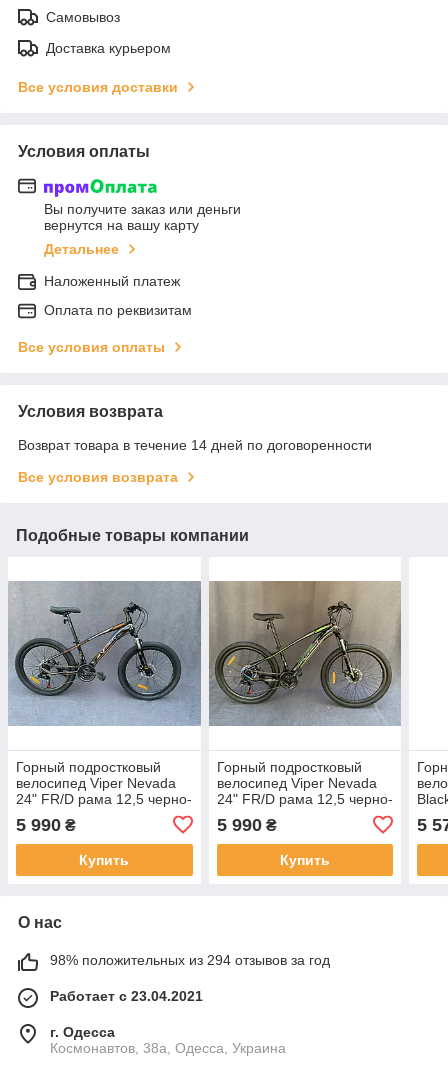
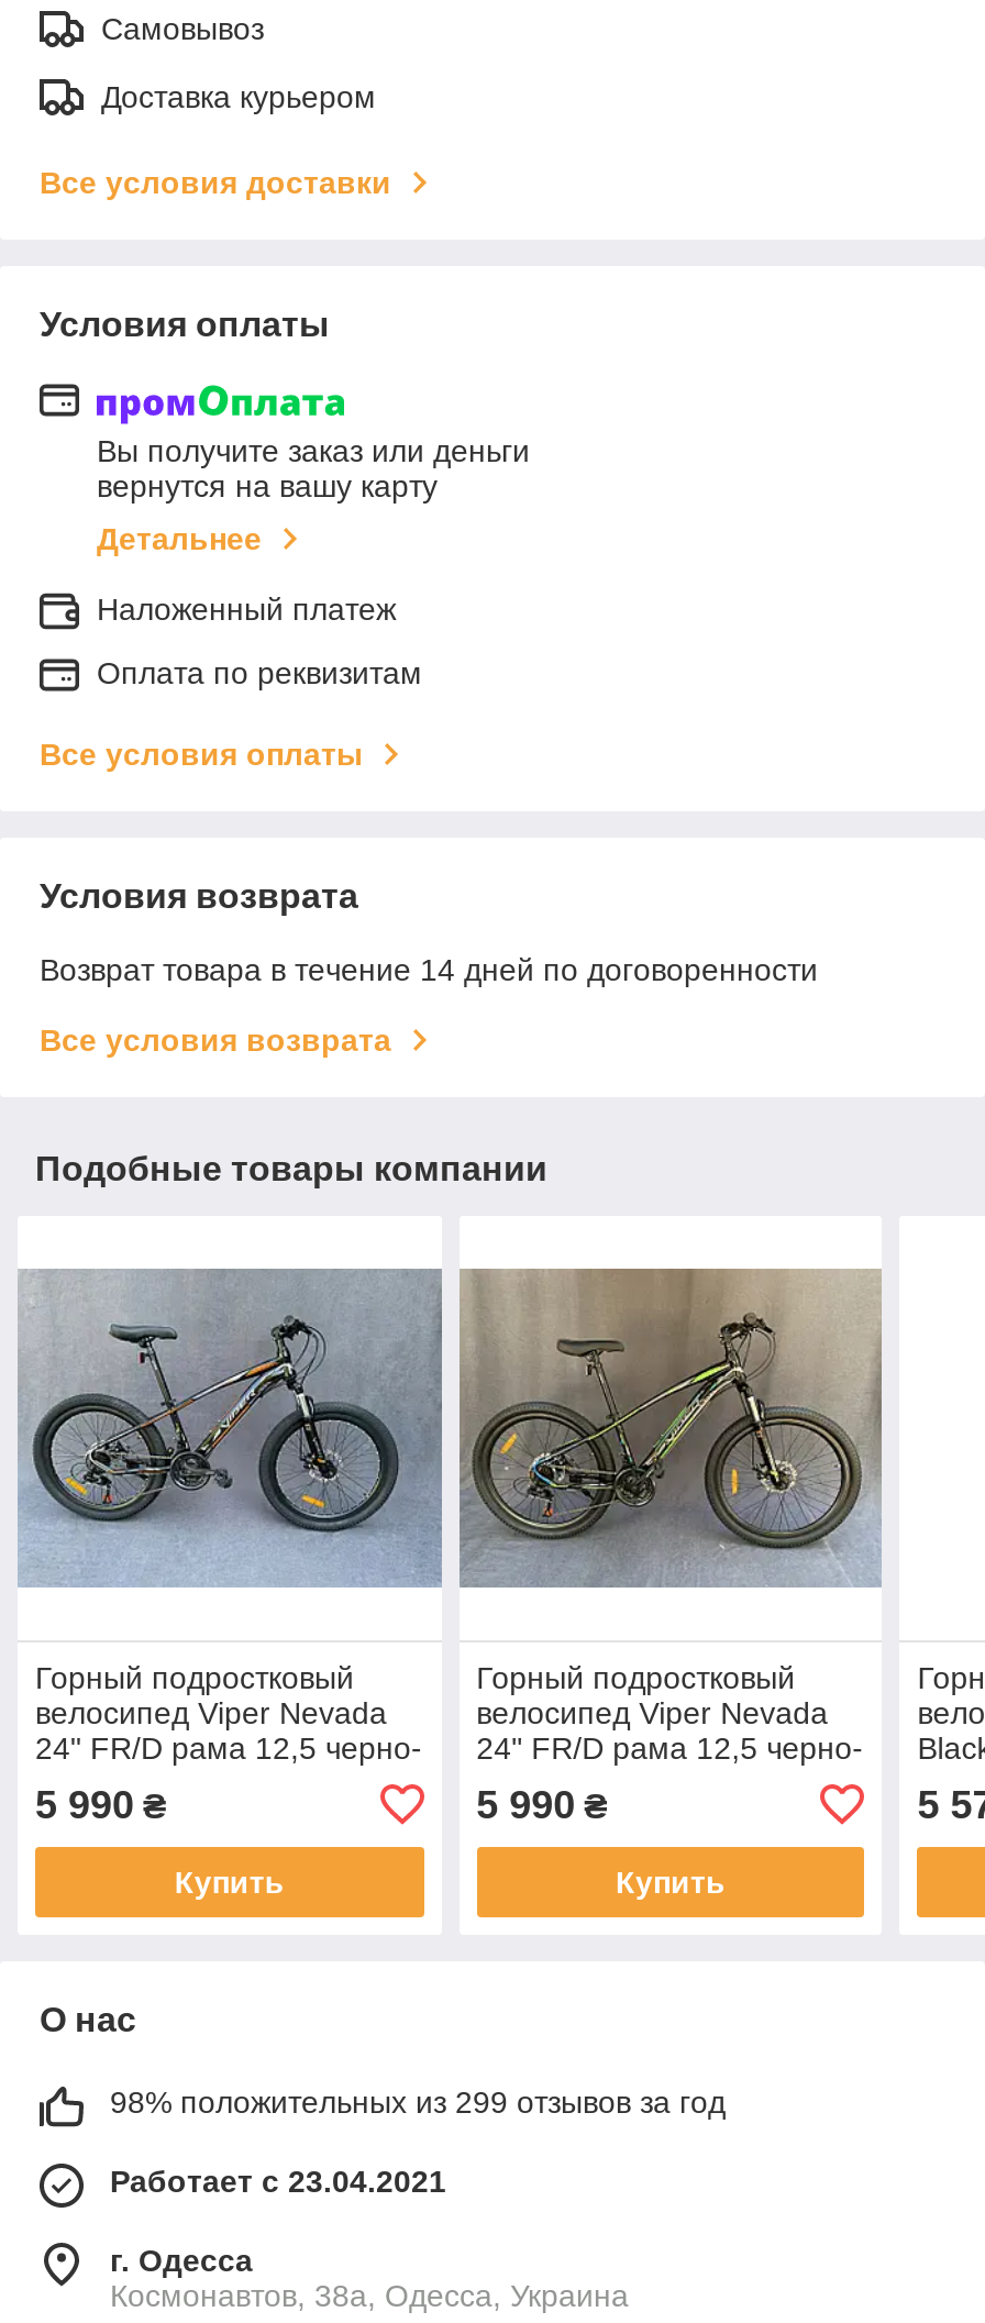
[50,952,330,968] 98% положительных из 294 отзывов за год -> [110,2084,726,2119] 98% положительных из 299 отзывов за год

